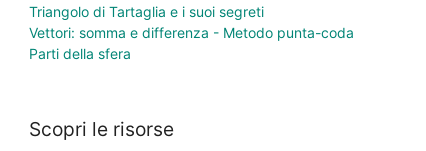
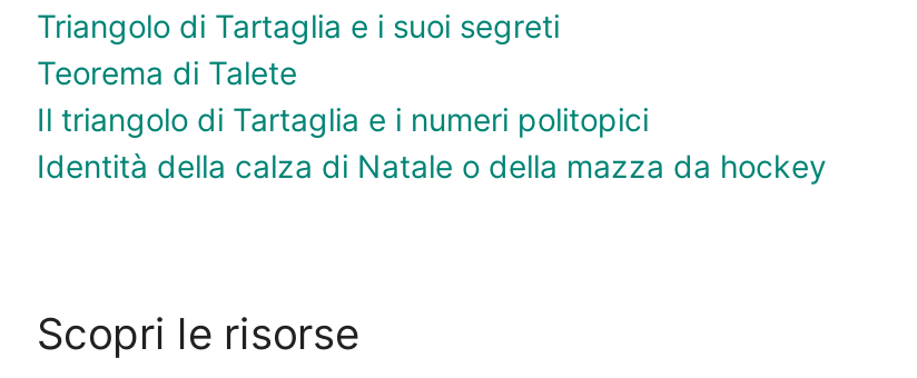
[29,24,354,62] Vettori: somma e differenza - Metodo punta-coda | Parti della sfera -> [37,53,827,184] Teorema di Talete | Il triangolo di Tartaglia e i numeri politopici | Identità della calza di Natale o della mazza da hockey

